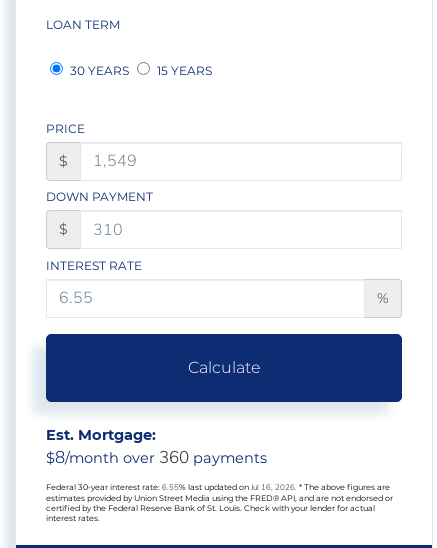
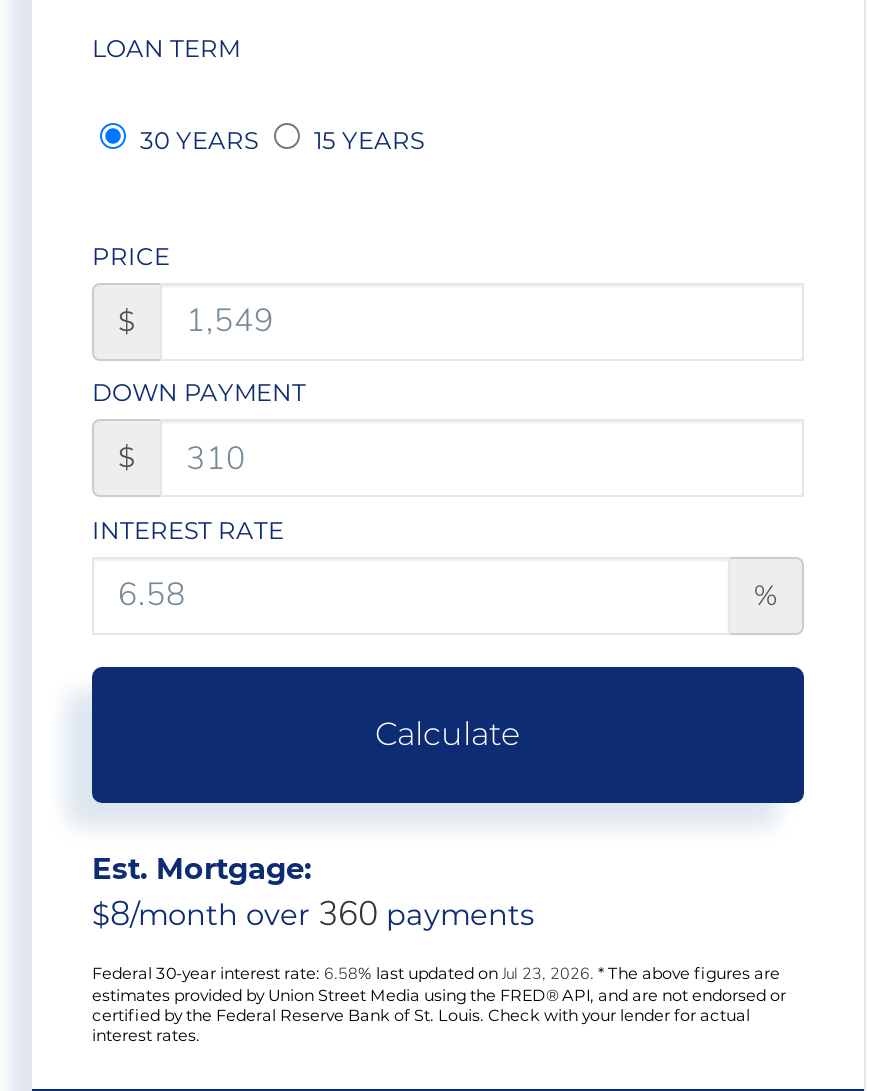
[46,482,390,493] Federal 30-year interest rate: 6.55% last updated on Jul 16, 2026. * The above figures are -> [92,964,780,986] Federal 30-year interest rate: 6.58% last updated on Jul 23, 2026. * The above figures are

